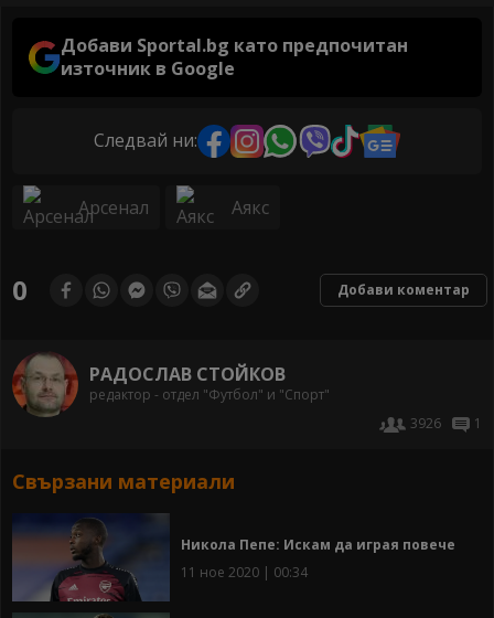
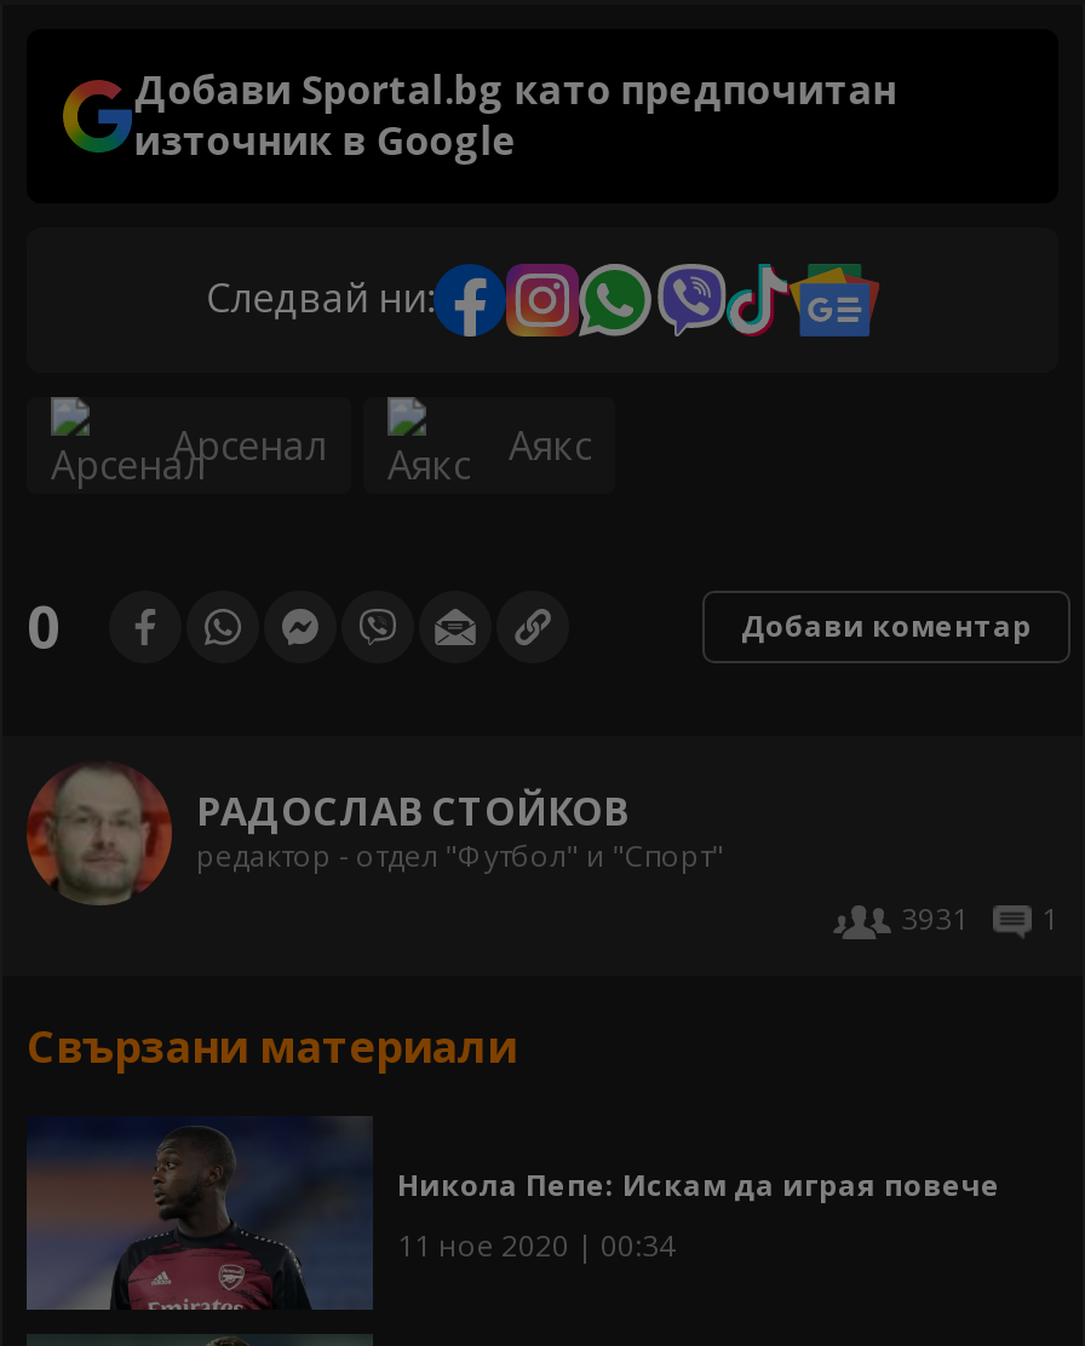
[410,414,482,432] 3926 1 -> [901,897,1058,939] 3931 1

